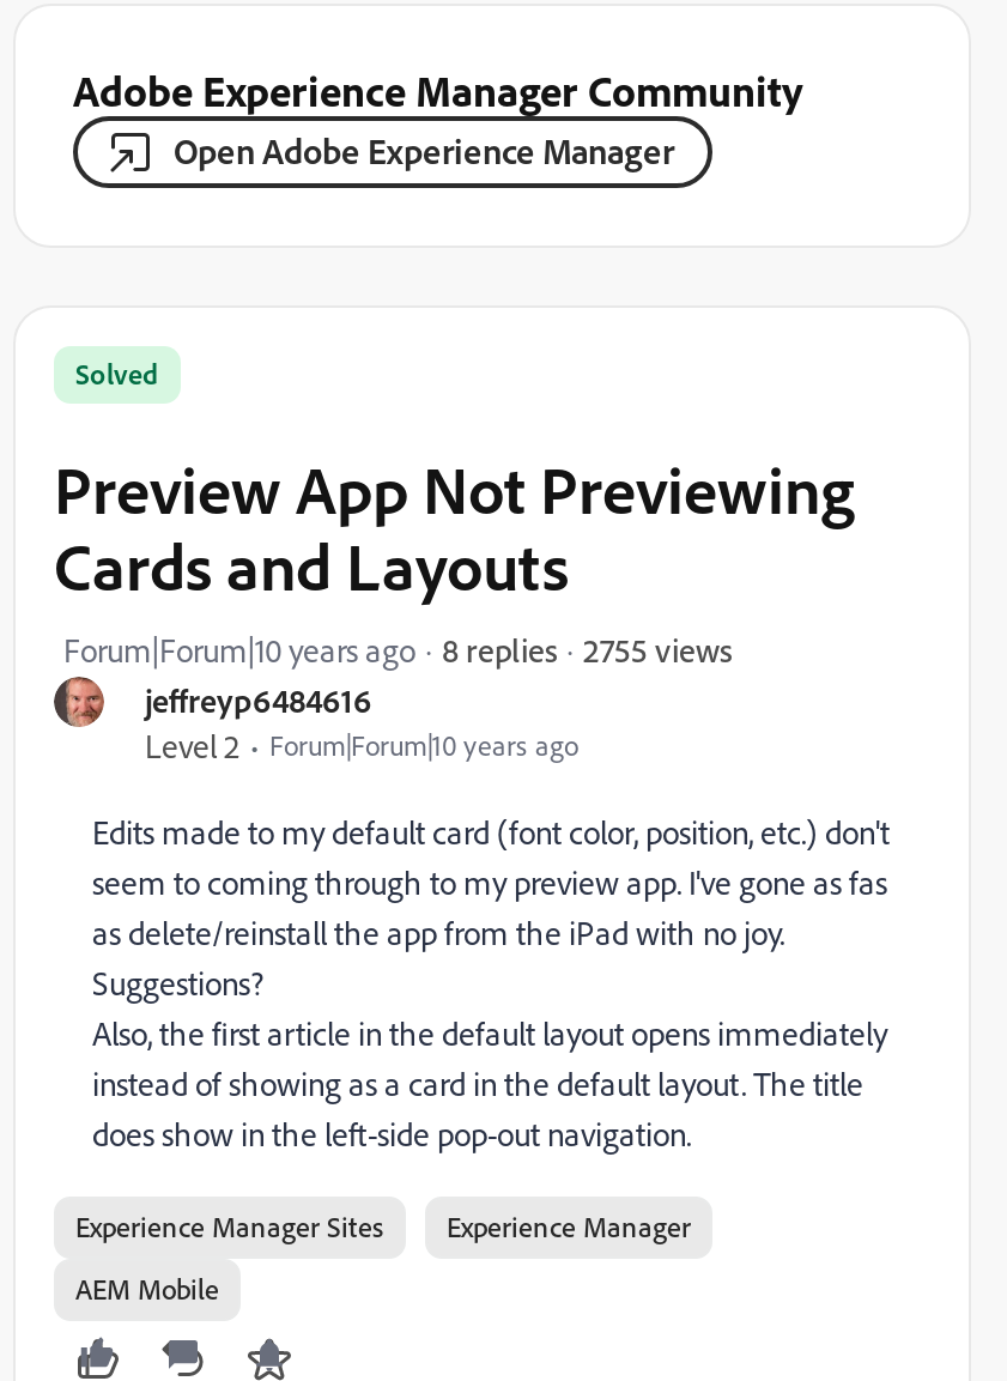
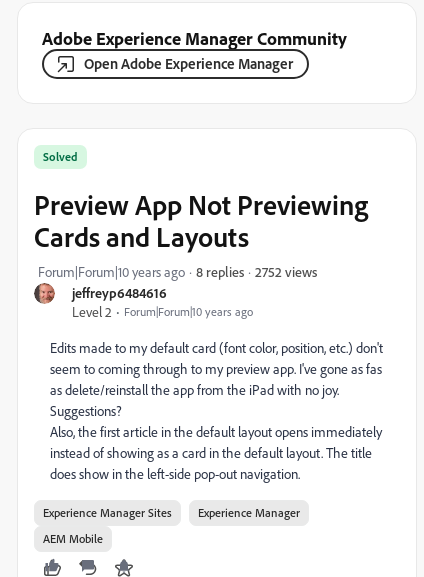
[583,628,732,668] 2755 views -> [255,262,317,279] 2752 views

